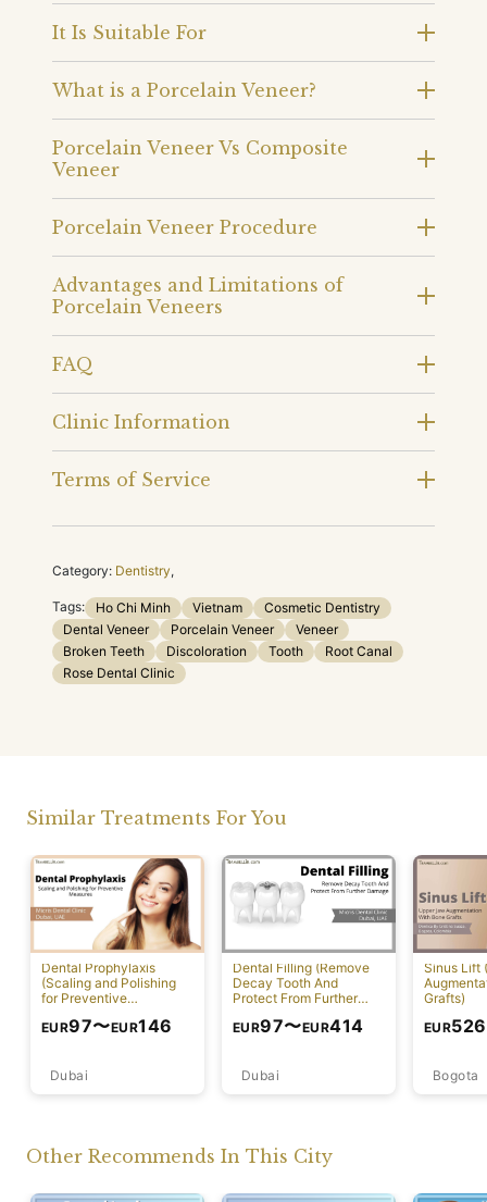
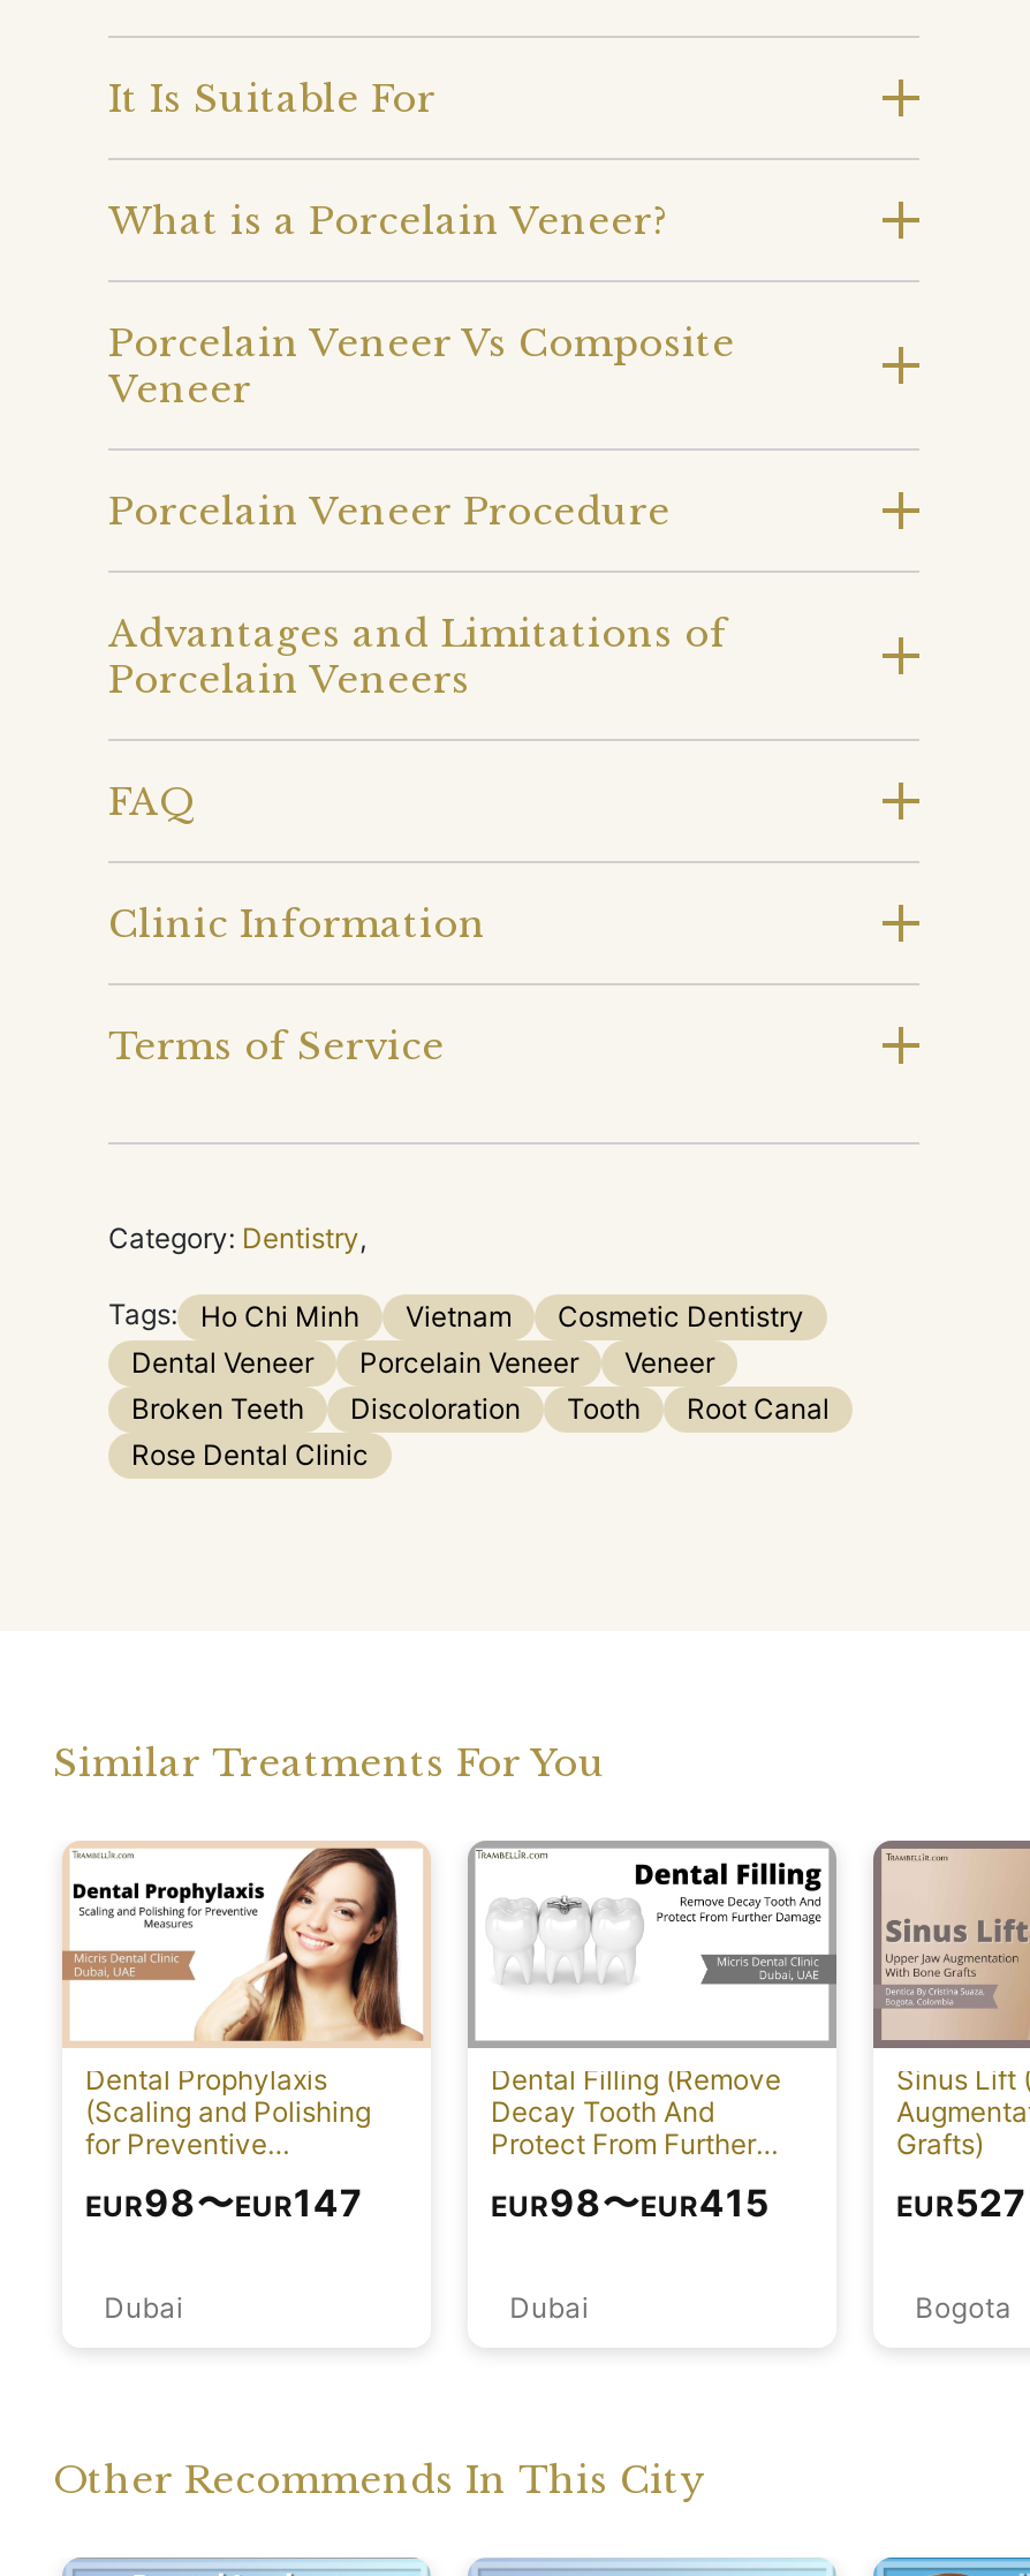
[41,1015,173,1037] EUR97〜EUR146 -> [85,2180,364,2226] EUR98〜EUR147
[233,1015,364,1037] EUR97〜EUR414 -> [491,2180,769,2226] EUR98〜EUR415
[424,1015,487,1037] EUR526 -> [896,2180,1027,2226] EUR527

